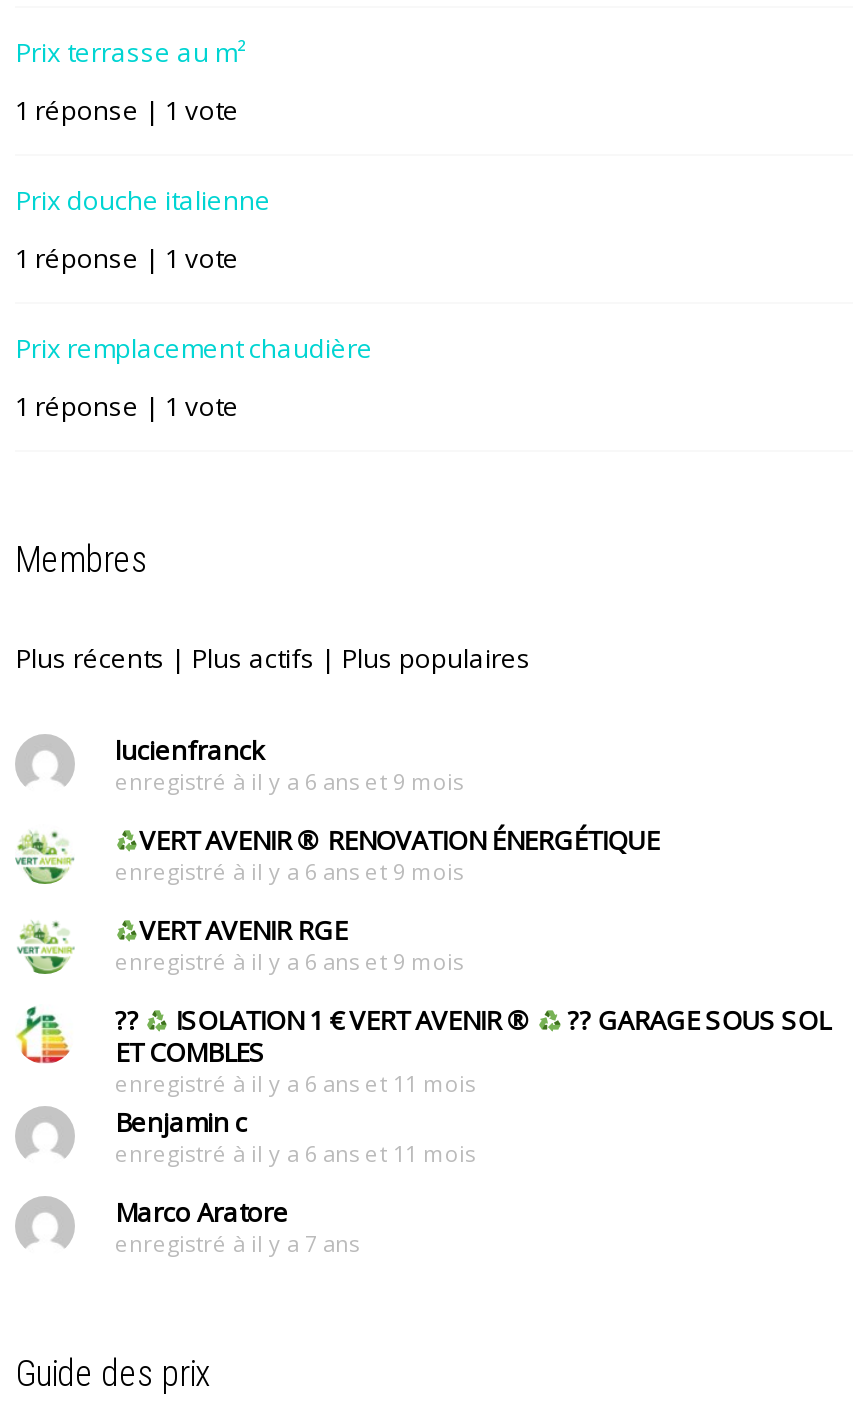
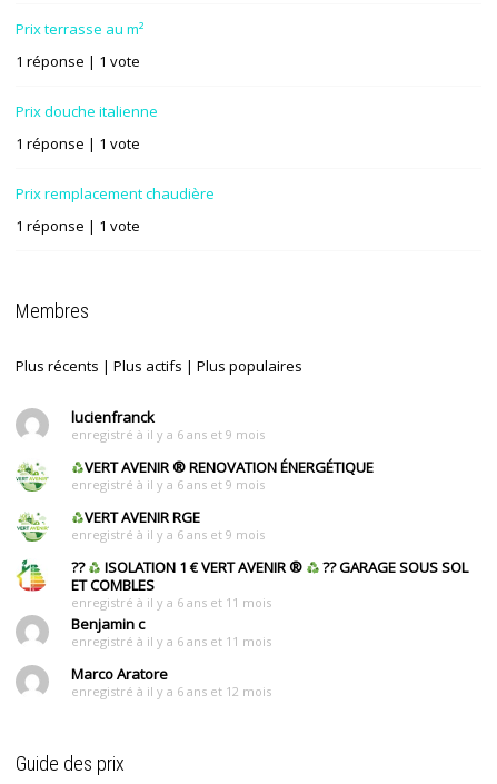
[115,1227,359,1257] enregistré à il y a 7 ans -> [71,682,271,699] enregistré à il y a 6 ans et 12 mois

